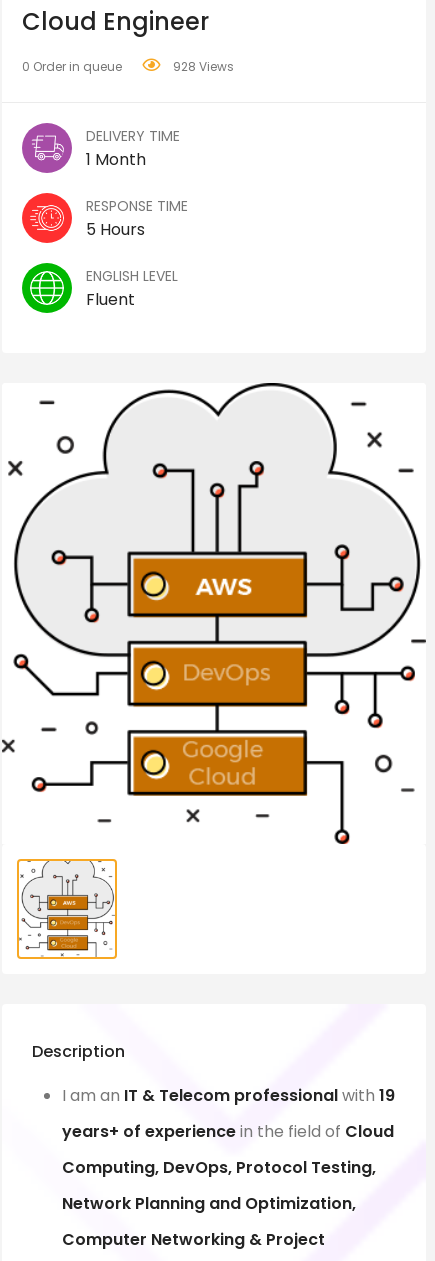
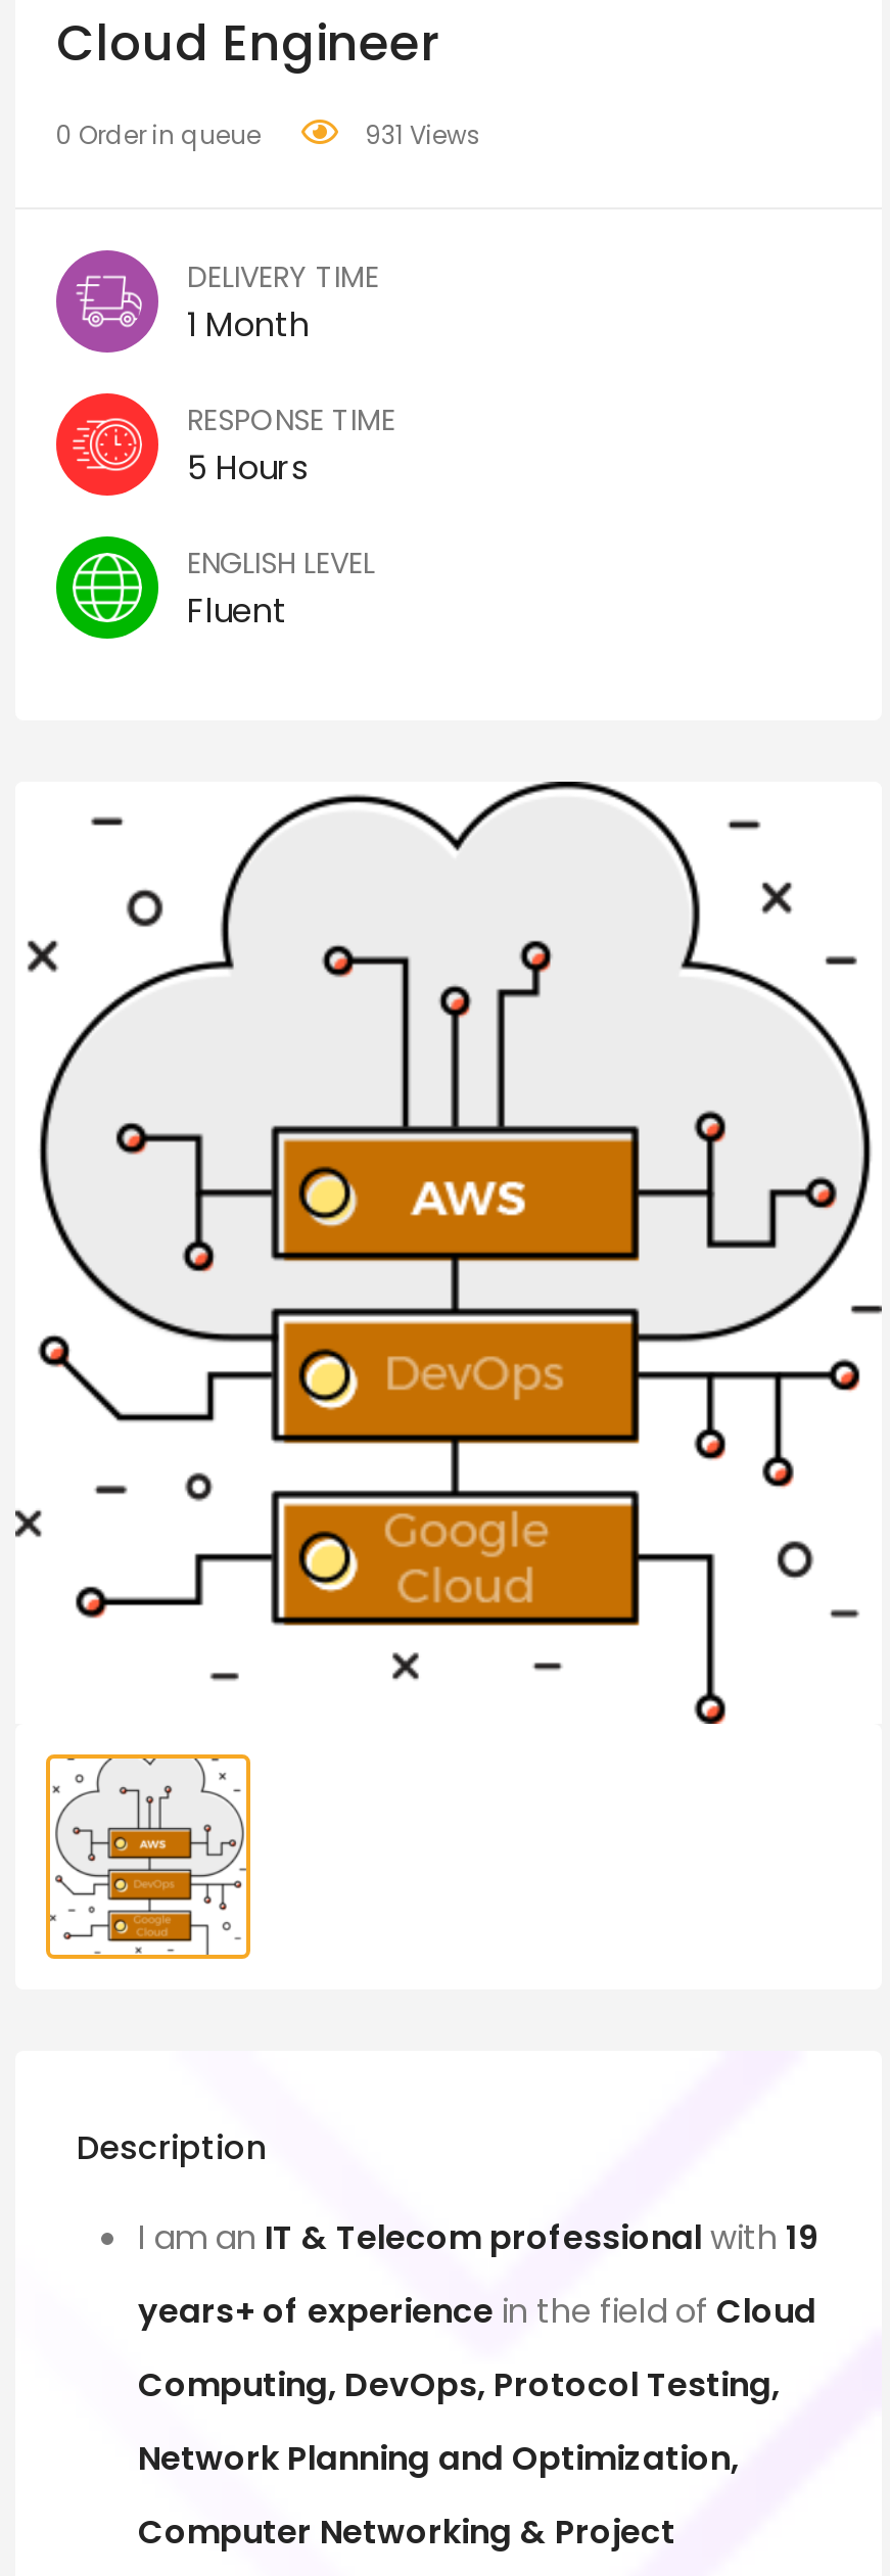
[170,58,234,75] 928 Views -> [359,118,481,152] 931 Views

